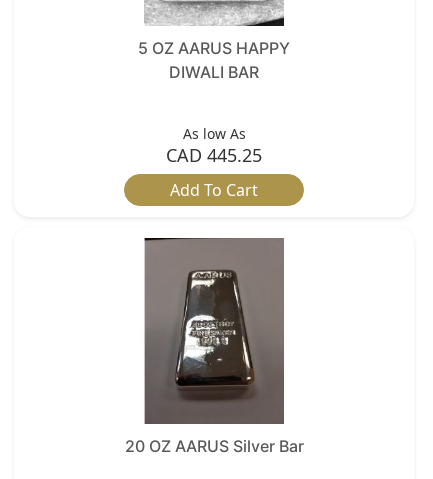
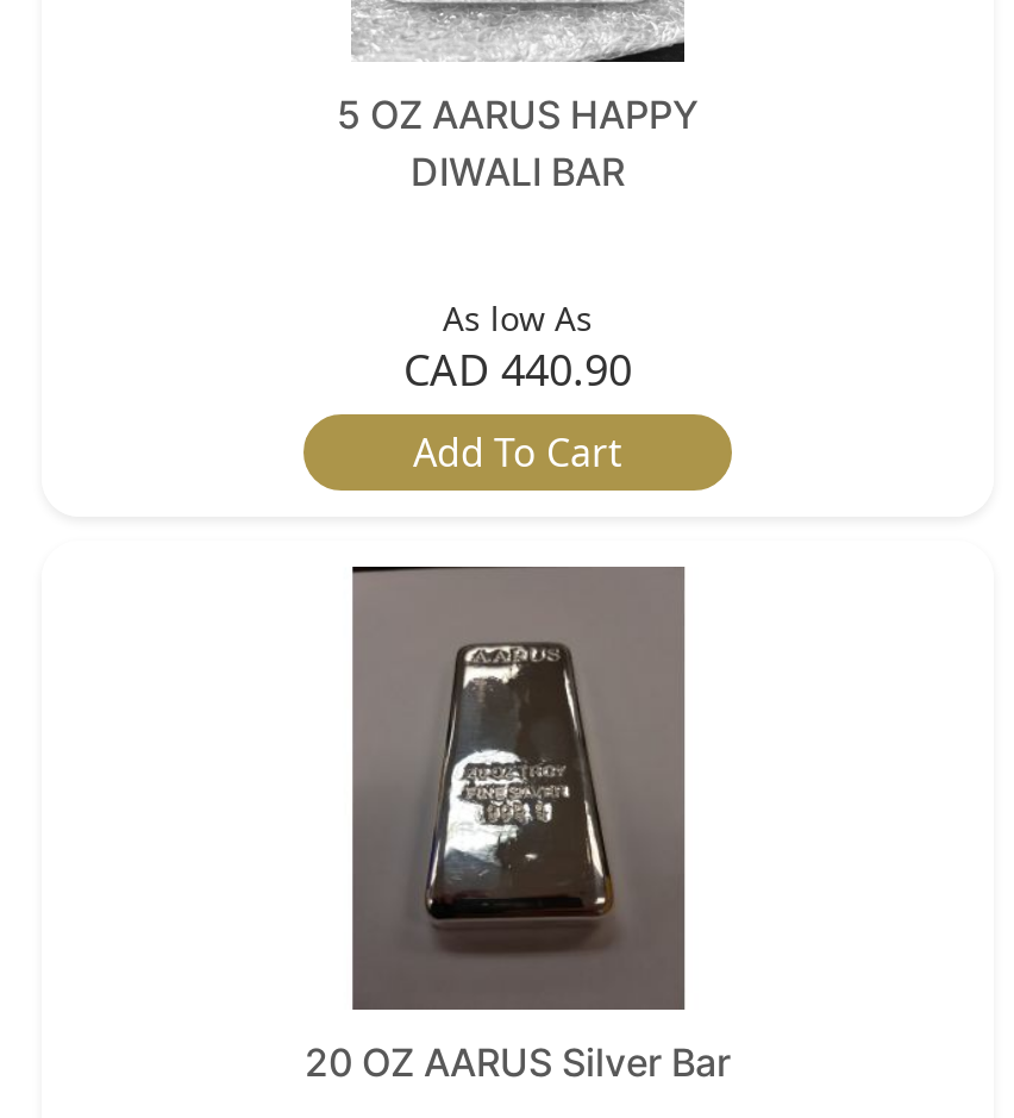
[166,143,262,167] CAD 445.25 -> [403,340,632,397] CAD 440.90

